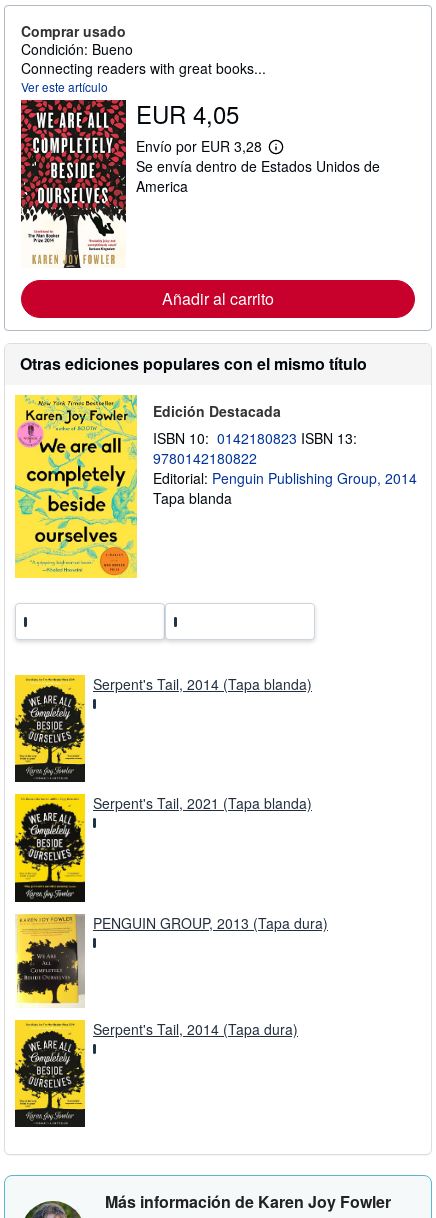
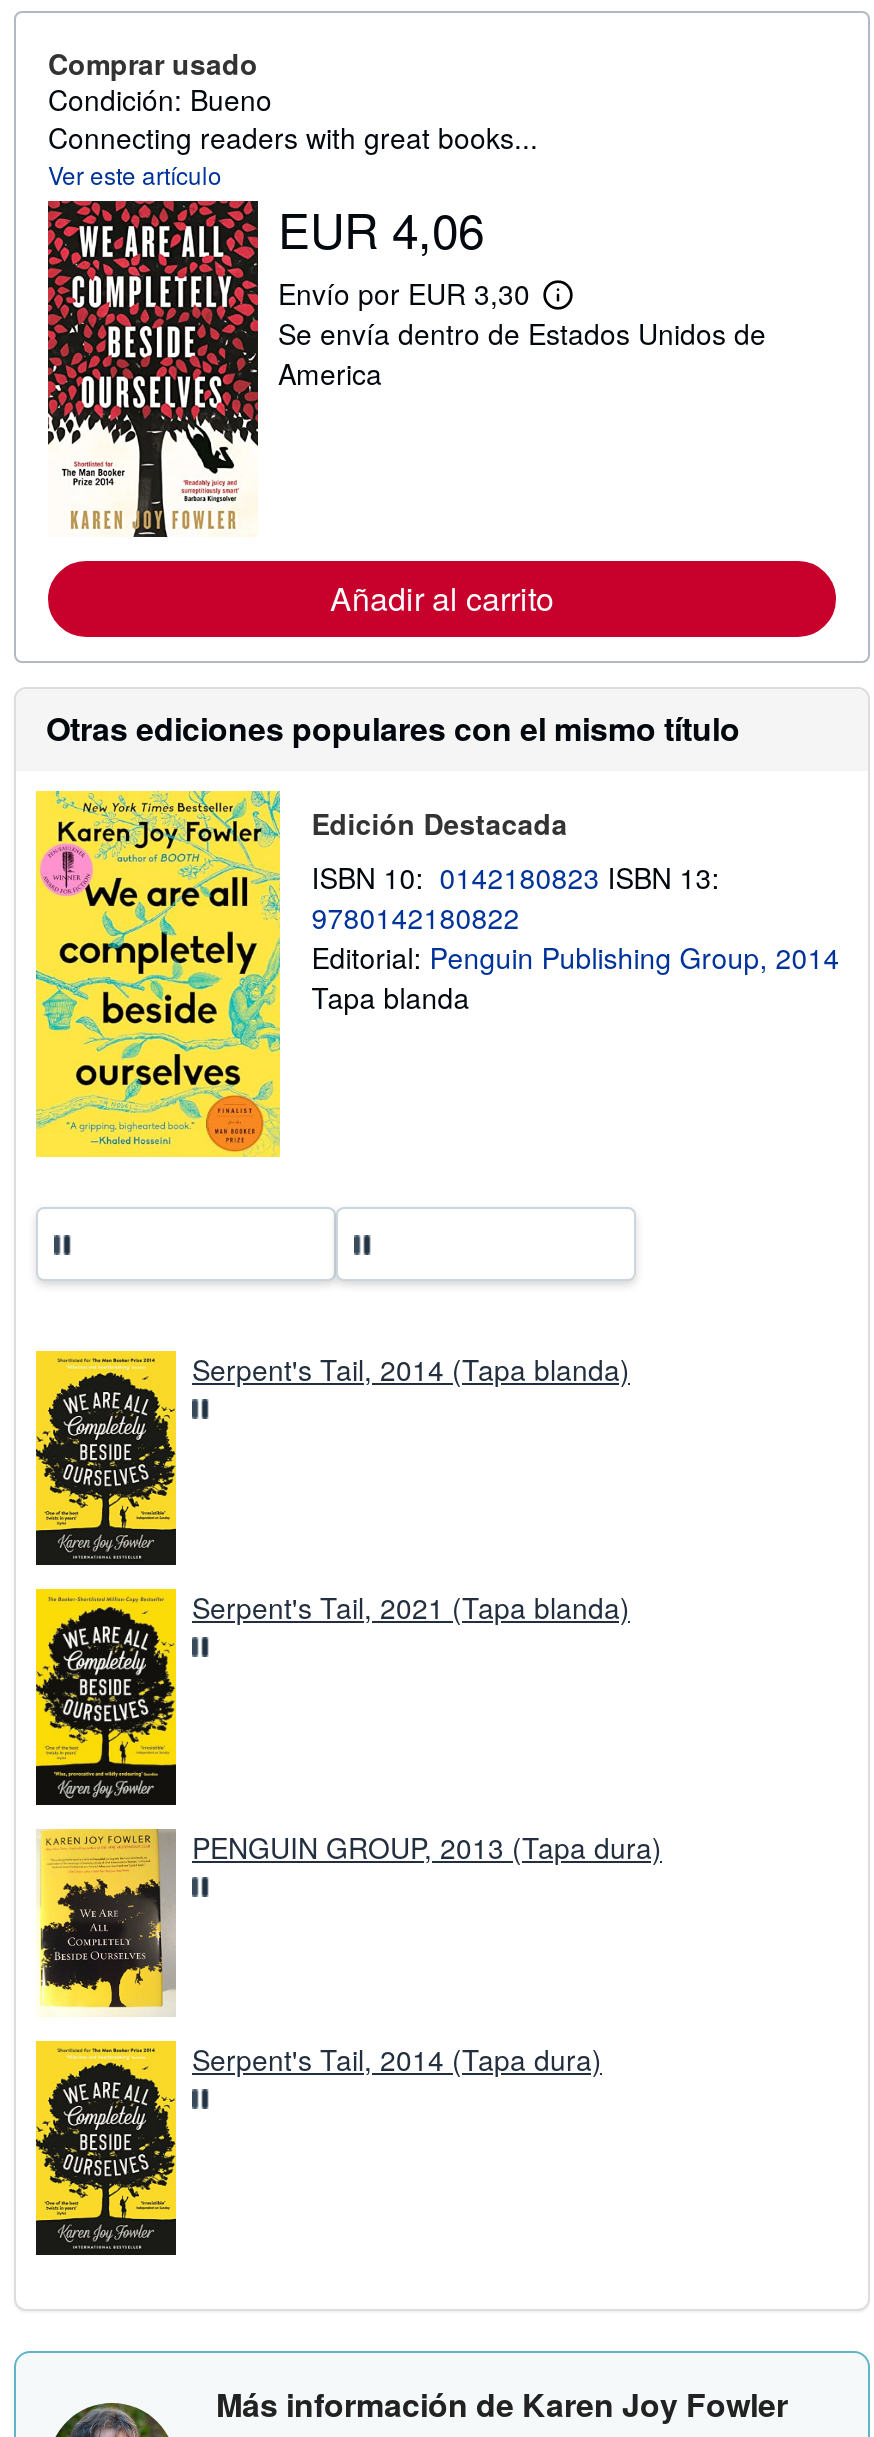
[136,96,239,131] EUR 4,05 -> [278,193,484,263] EUR 4,06
[136,136,285,160] Envío por EUR 3,28 M -> [278,273,577,322] Envío por EUR 3,30 M

